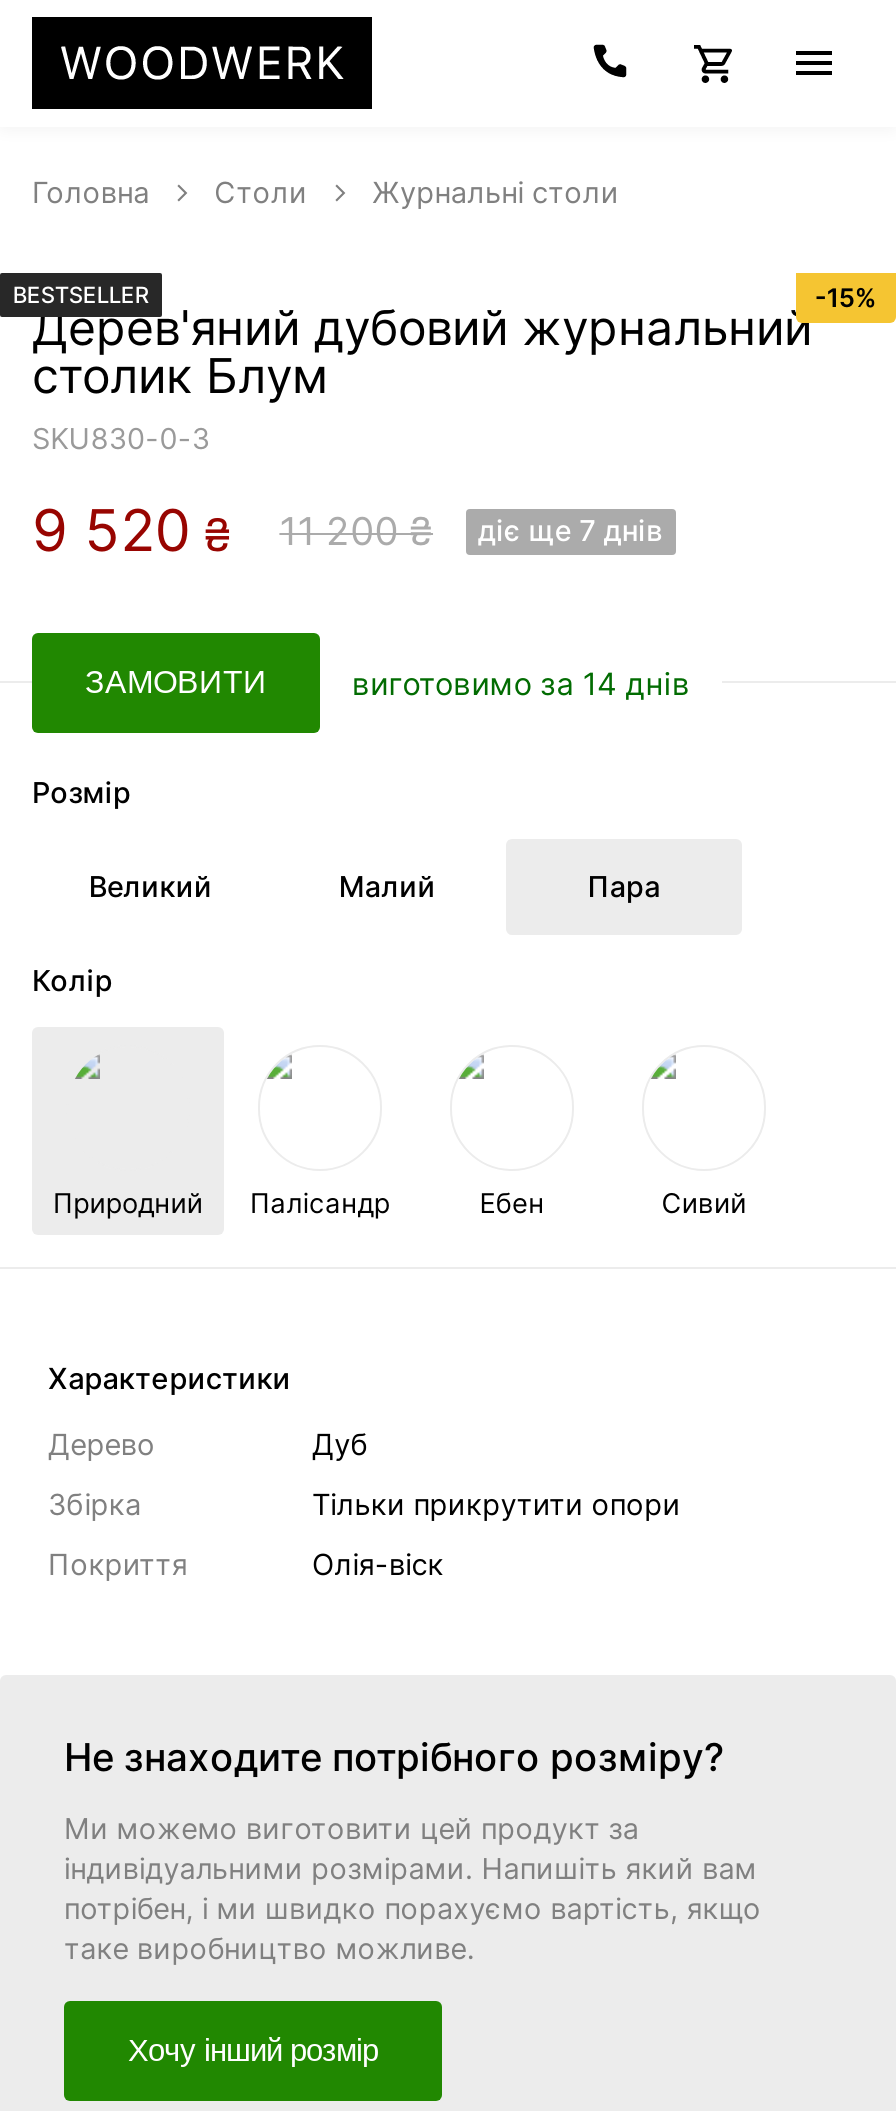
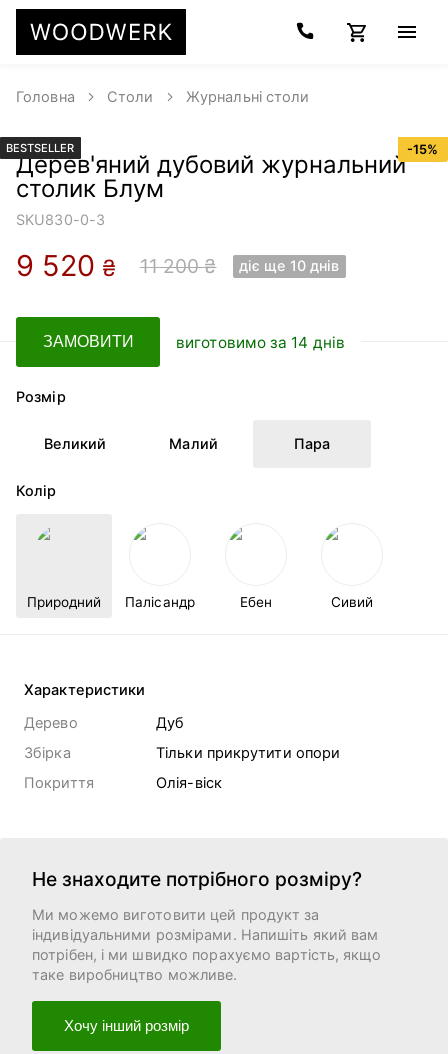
[478,514,662,548] діє ще 7 днів -> [239,257,339,274] діє ще 10 днів

